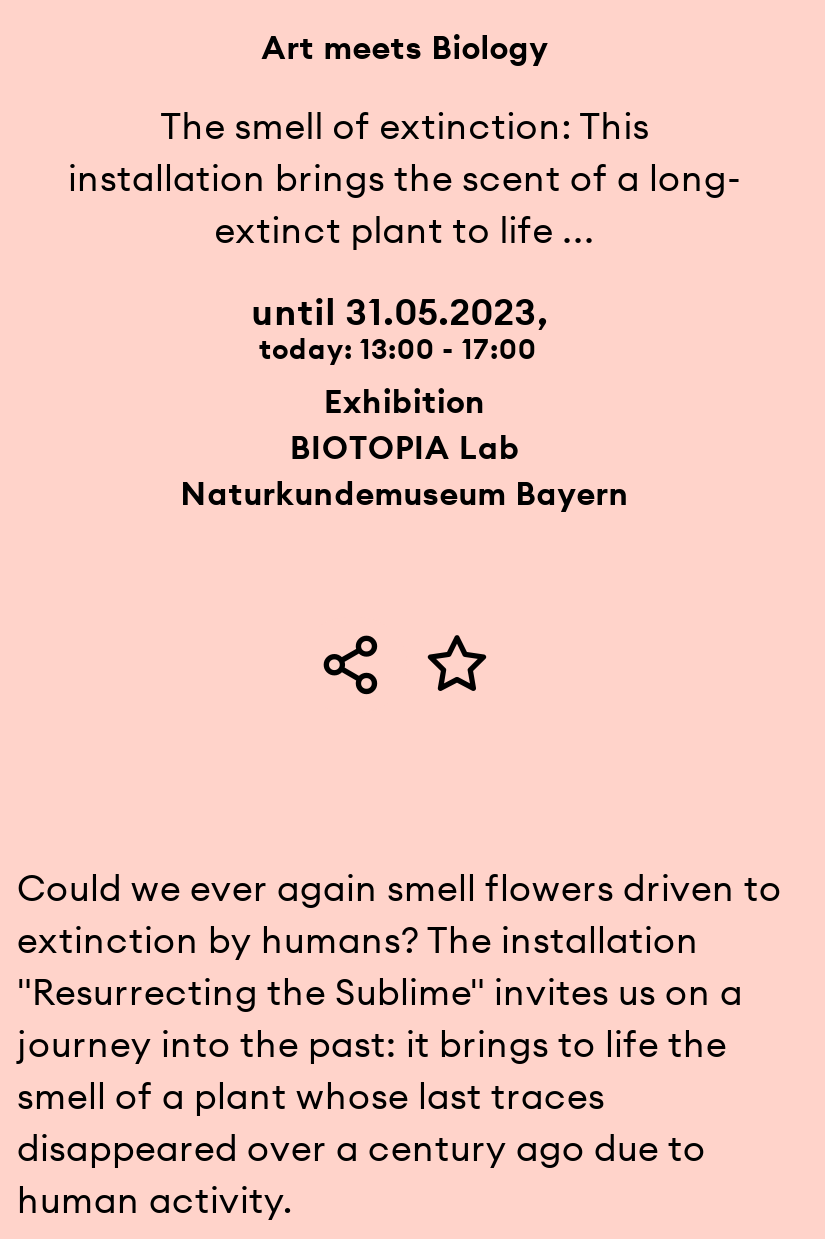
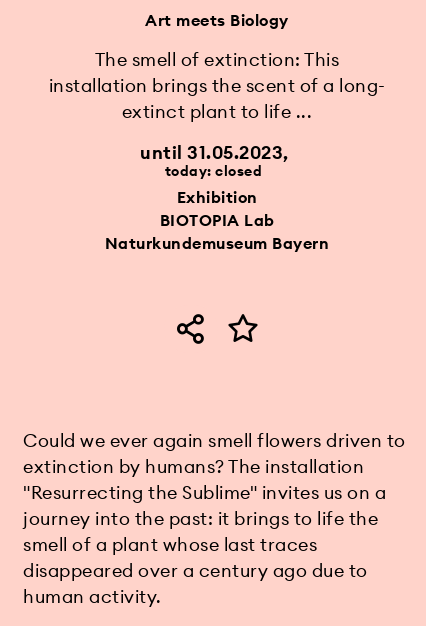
[259,331,551,367] today: 13:00 - 17:00 -> [165,162,269,180] today: closed

